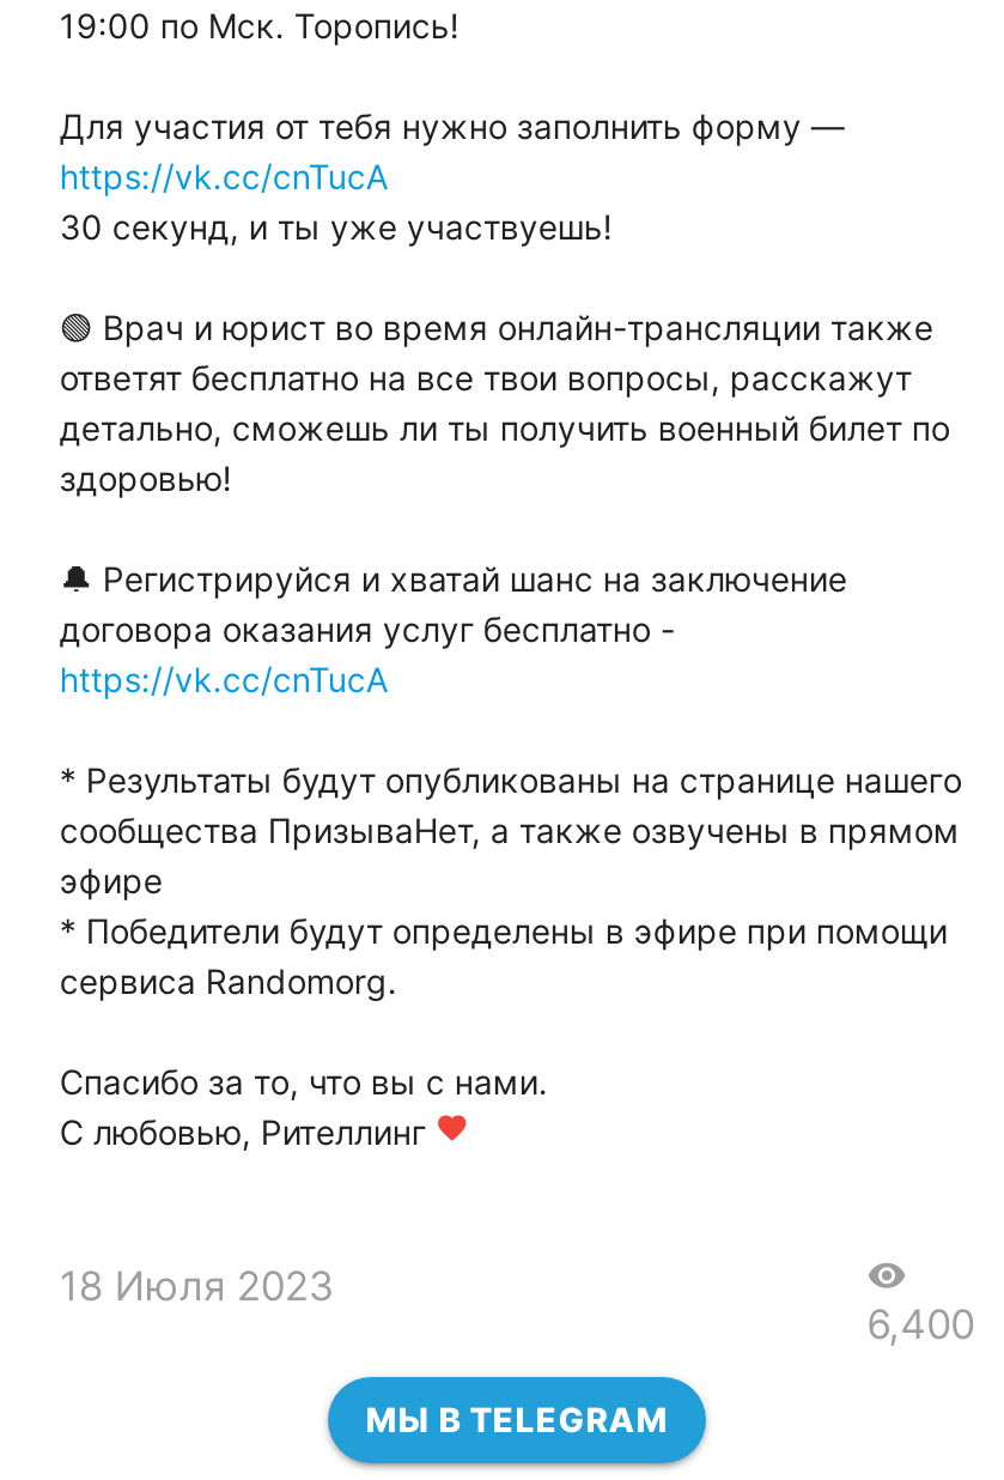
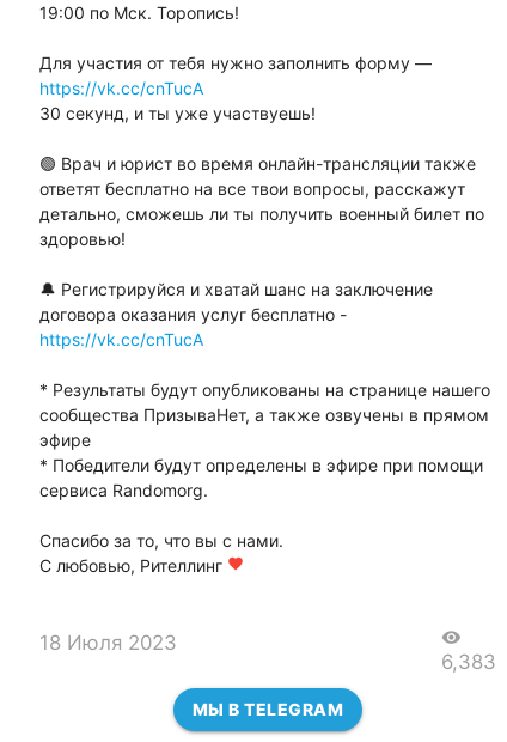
[867,1301,974,1349] 6,400 -> [441,650,496,674] 6,383

